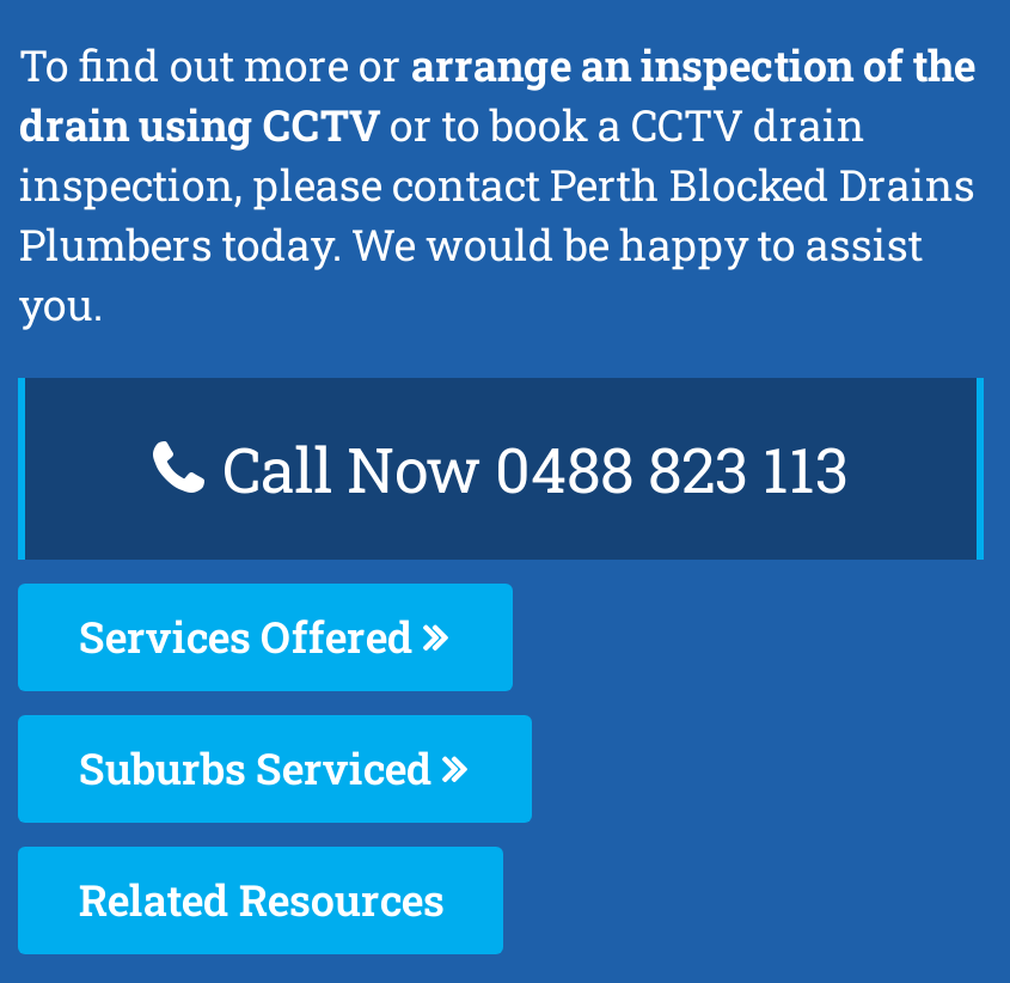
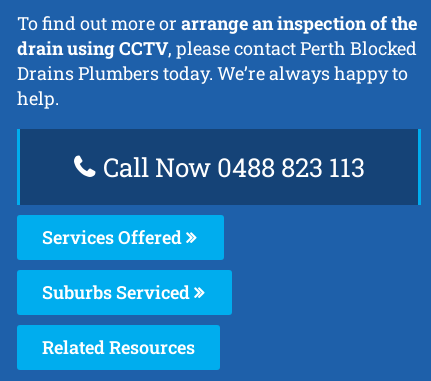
[19,96,975,332] drain using CCTV or to book a CCTV drain | inspection, please contact Perth Blocked Drains | Plumbers today. We would be happy to assist | you. -> [17,36,417,110] drain using CCTV, please contact Perth Blocked | Drains Plumbers today. We’re always happy to | help.

